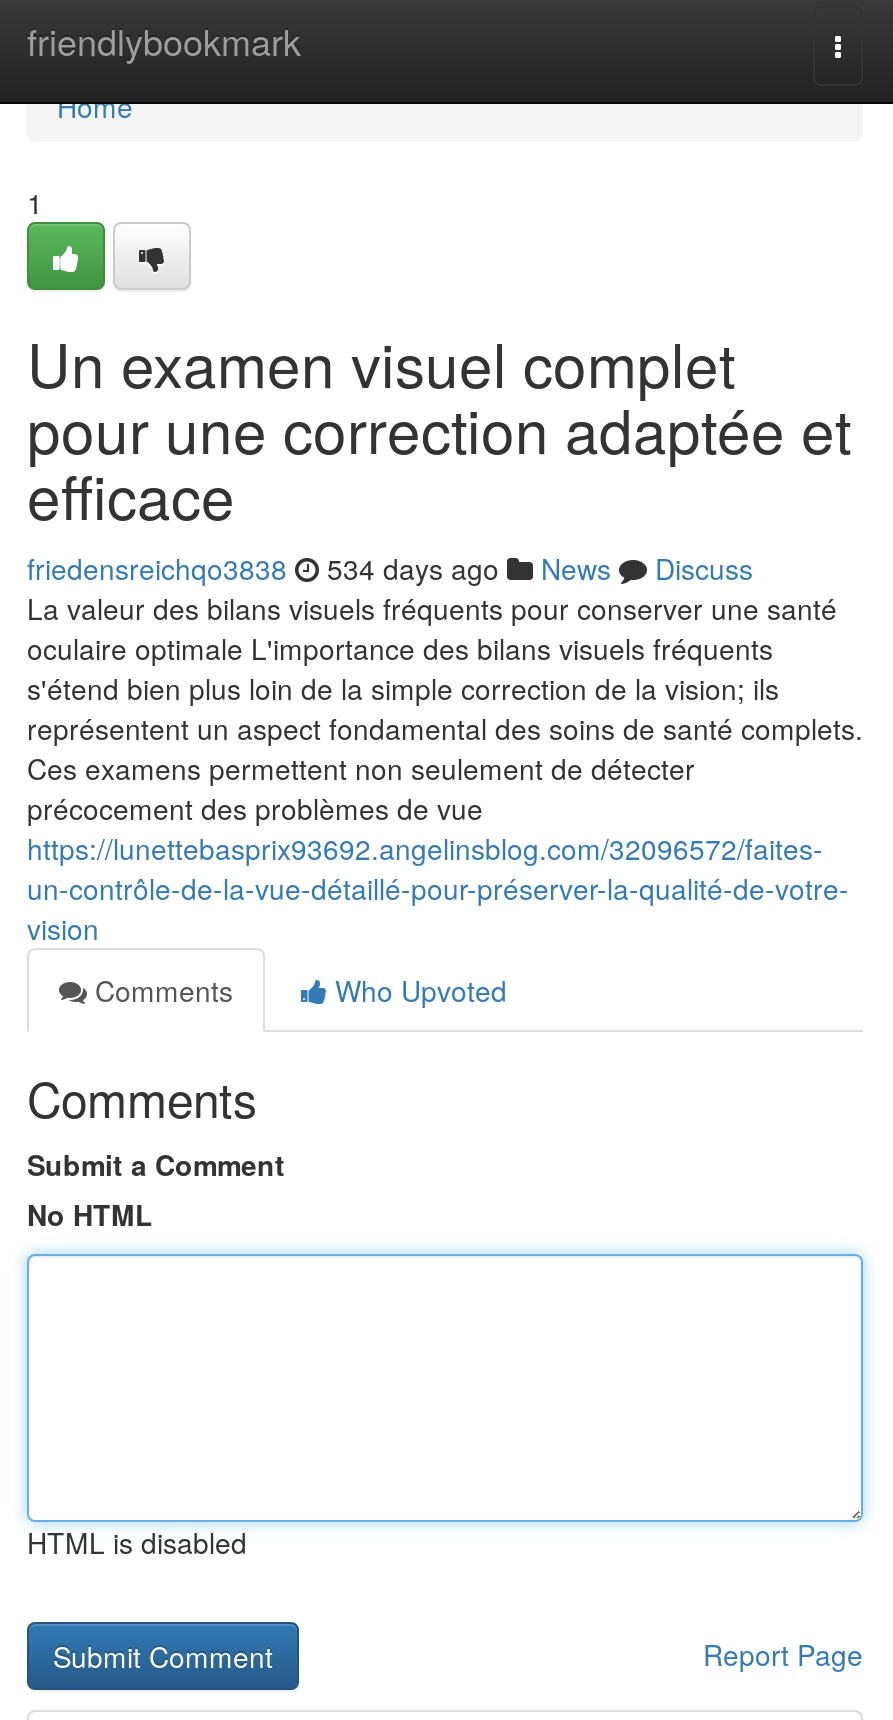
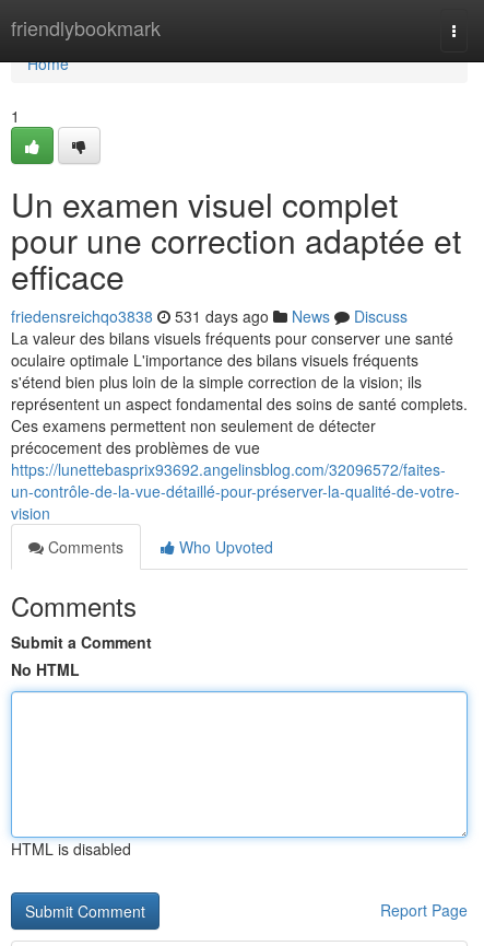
[27,548,753,588] friedensreichqo3838 534 days ago News Discuss -> [11,305,408,327] friedensreichqo3838 531 days ago News Discuss

